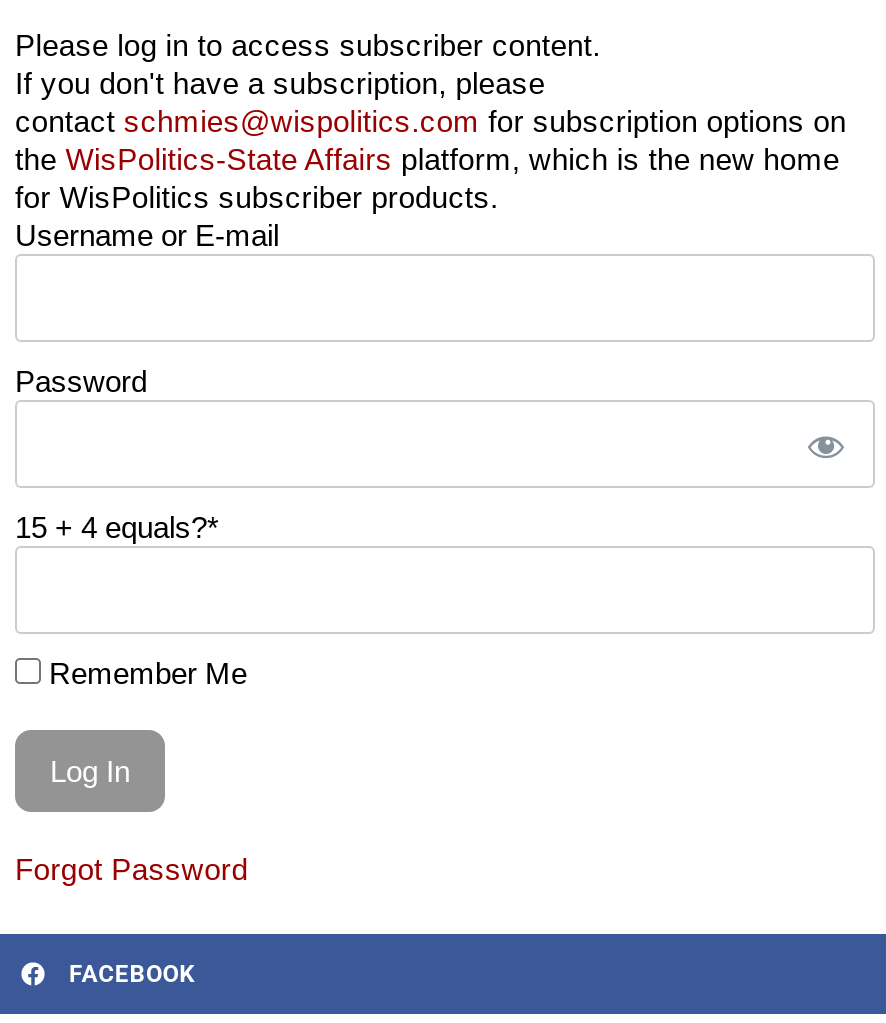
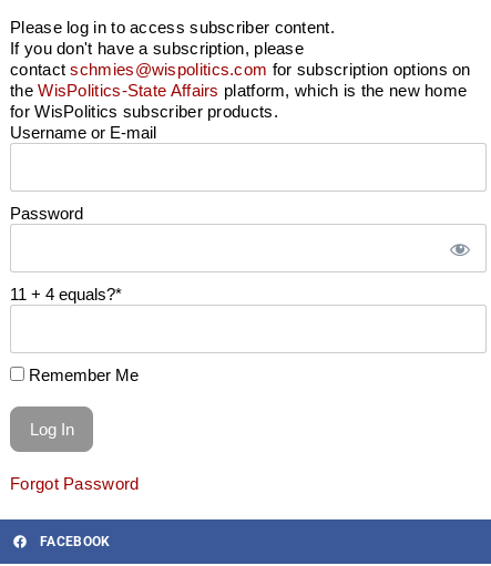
[15,510,219,544] 15 + 4 equals?* -> [10,285,122,303] 11 + 4 equals?*

